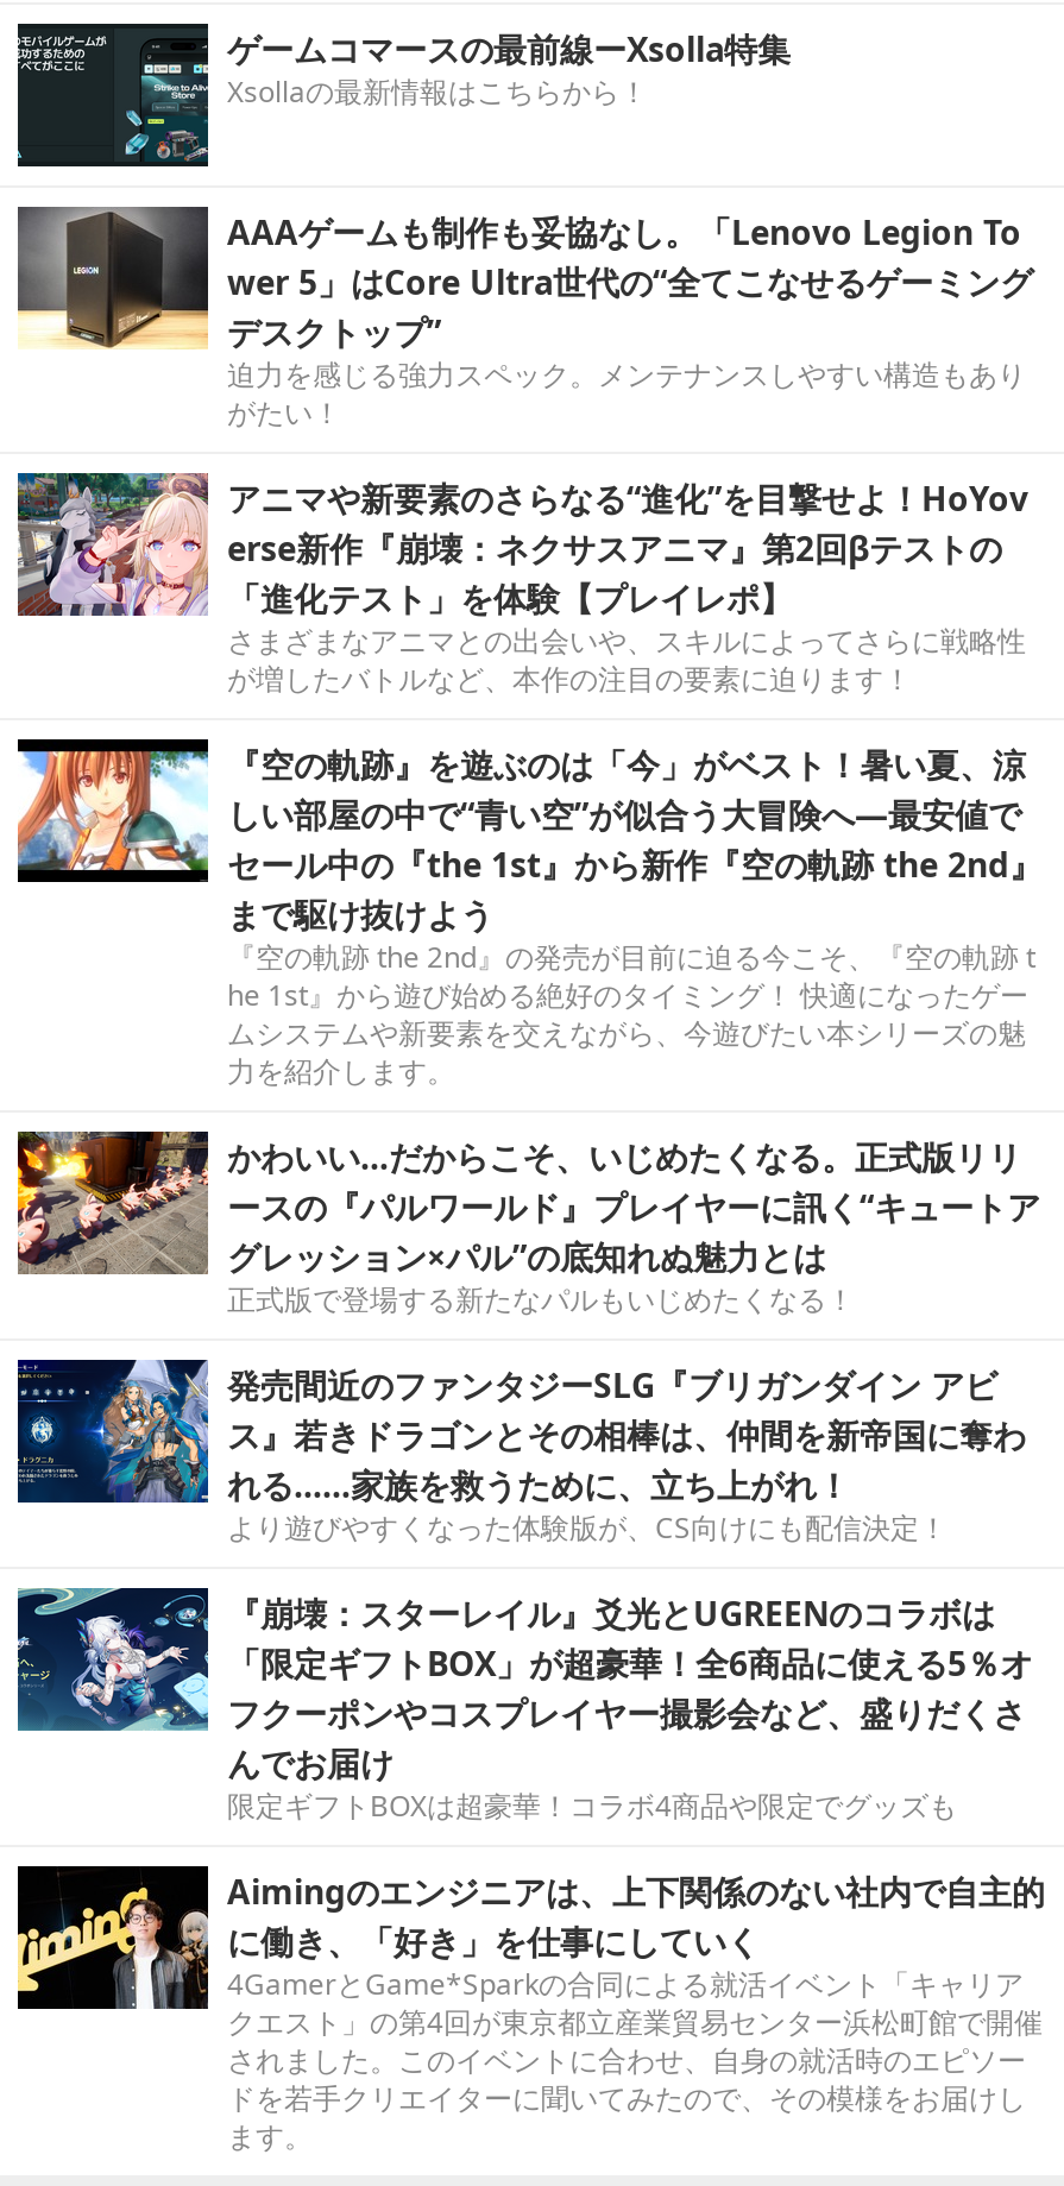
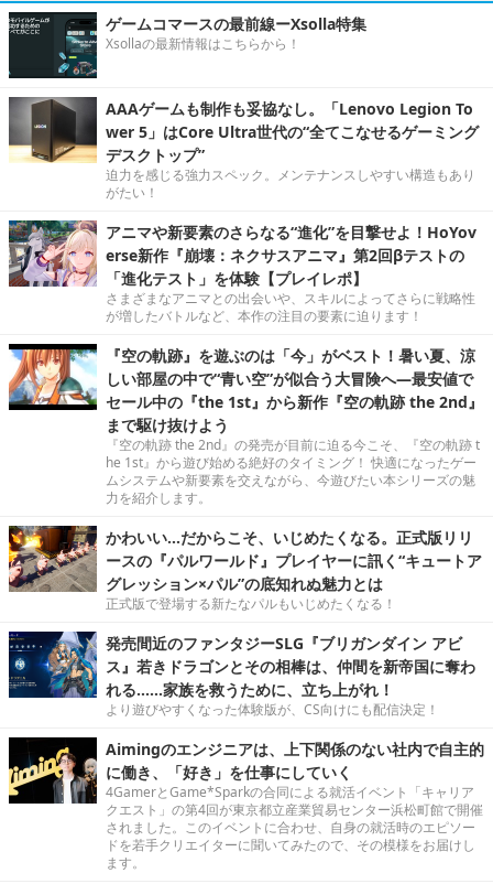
[15,1586,1033,1826] [image] | 『崩壊：スターレイル』爻光とUGREENのコラボは | 「限定ギフトBOX」が超豪華！全6商品に使える5％オ | フクーポンやコスプレイヤー撮影会など、盛りだくさ | んでお届け | 限定ギフトBOXは超豪華！コラボ4商品や限定でグッズも -> none

